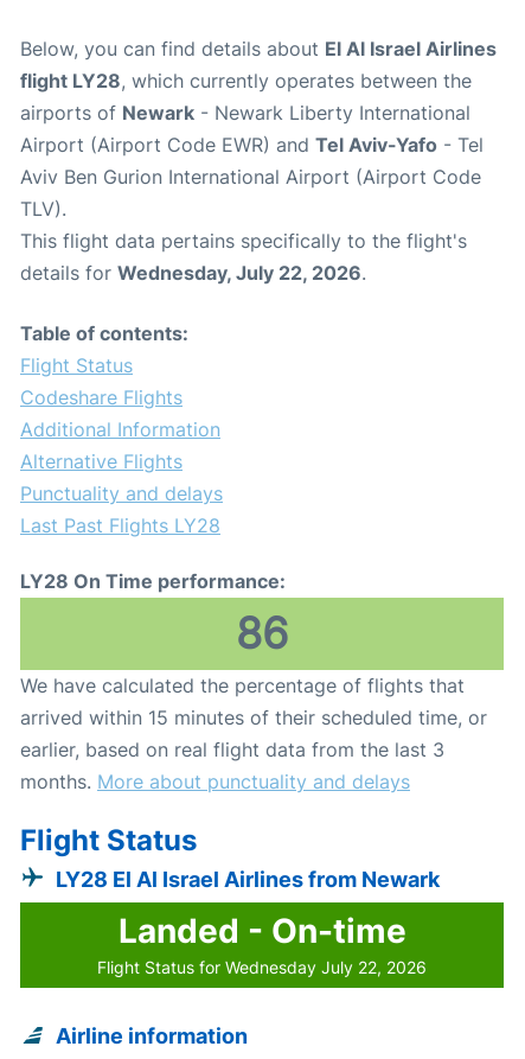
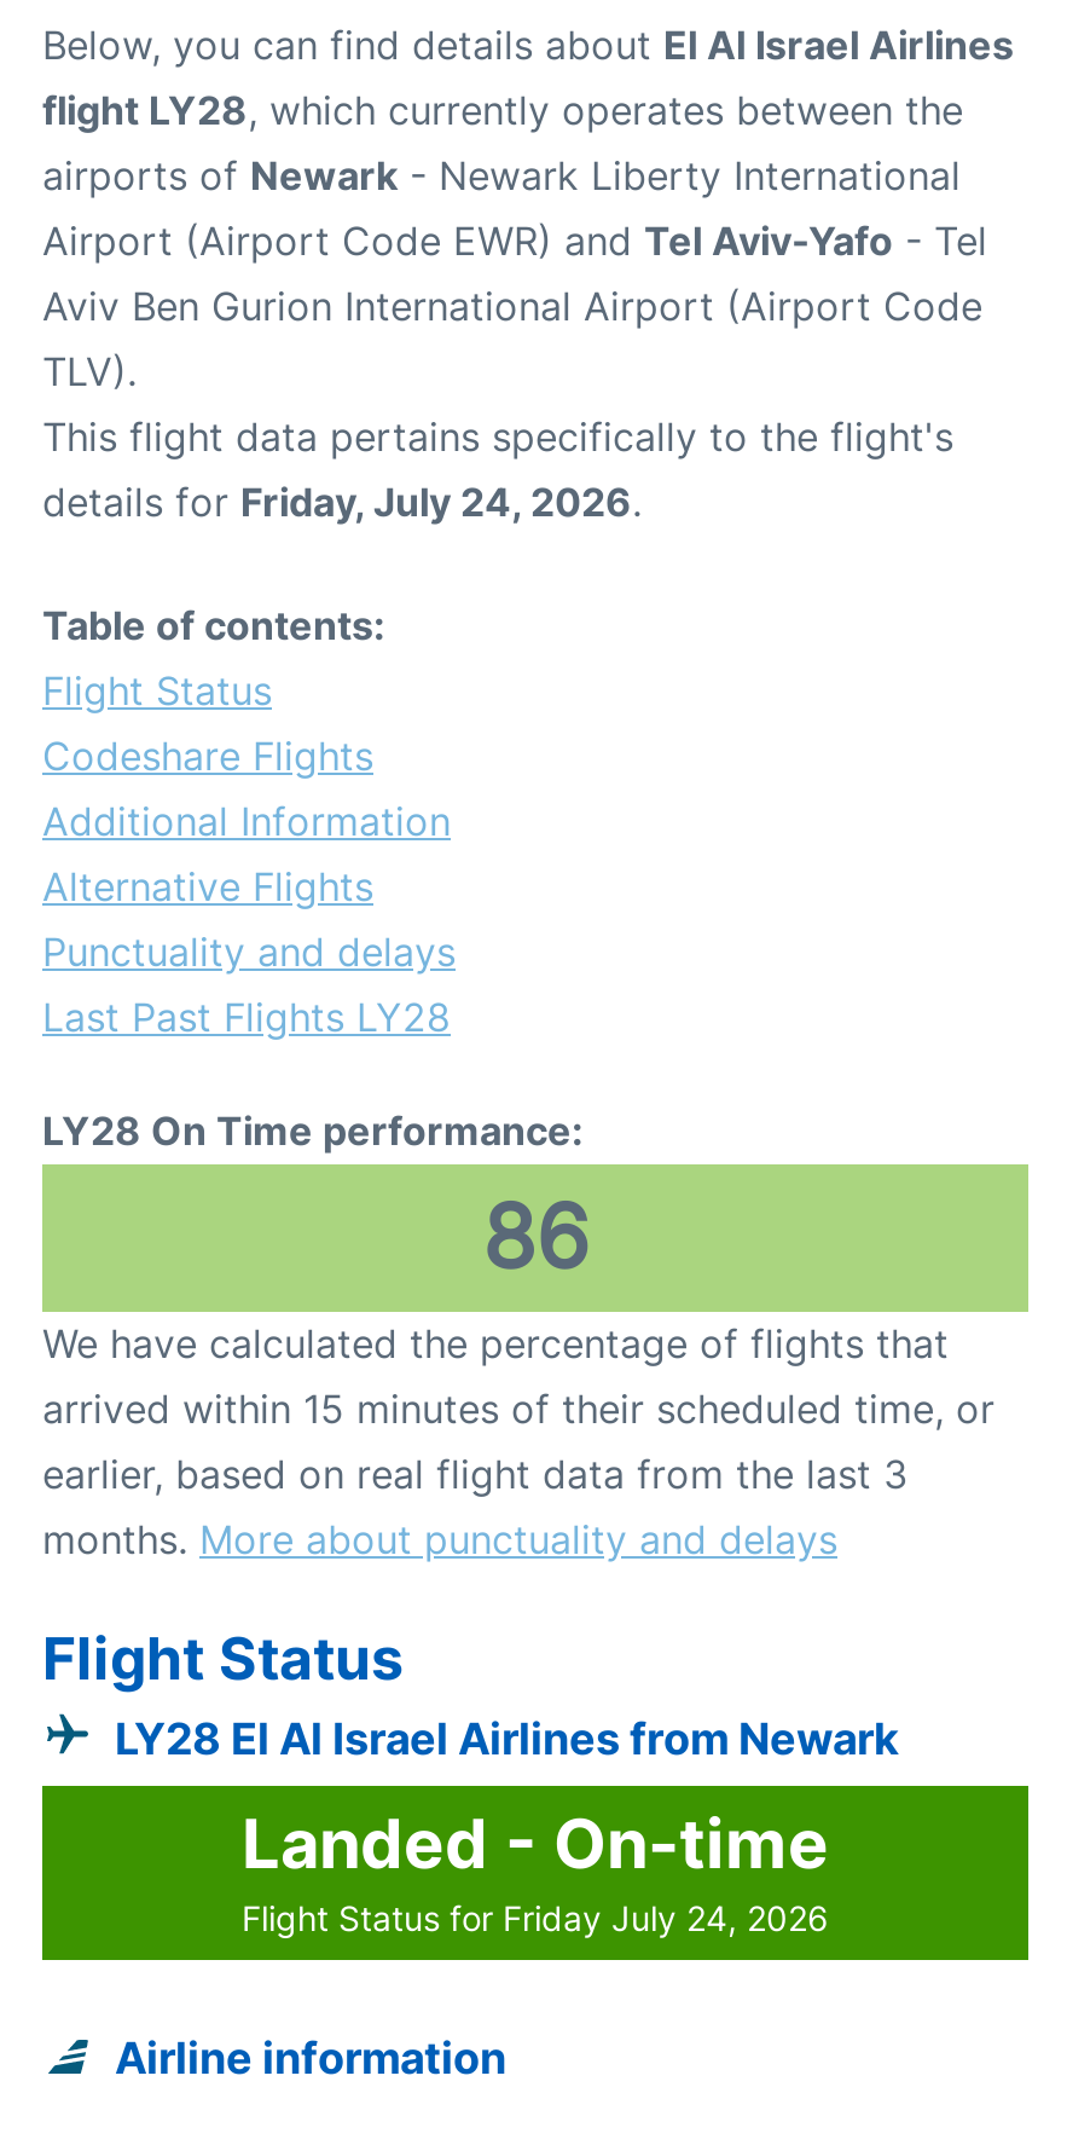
[20,261,366,285] details for Wednesday, July 22, 2026. -> [42,478,642,526] details for Friday, July 24, 2026.
[97,957,427,977] Flight Status for Wednesday July 22, 2026 -> [242,1897,829,1938] Flight Status for Friday July 24, 2026

